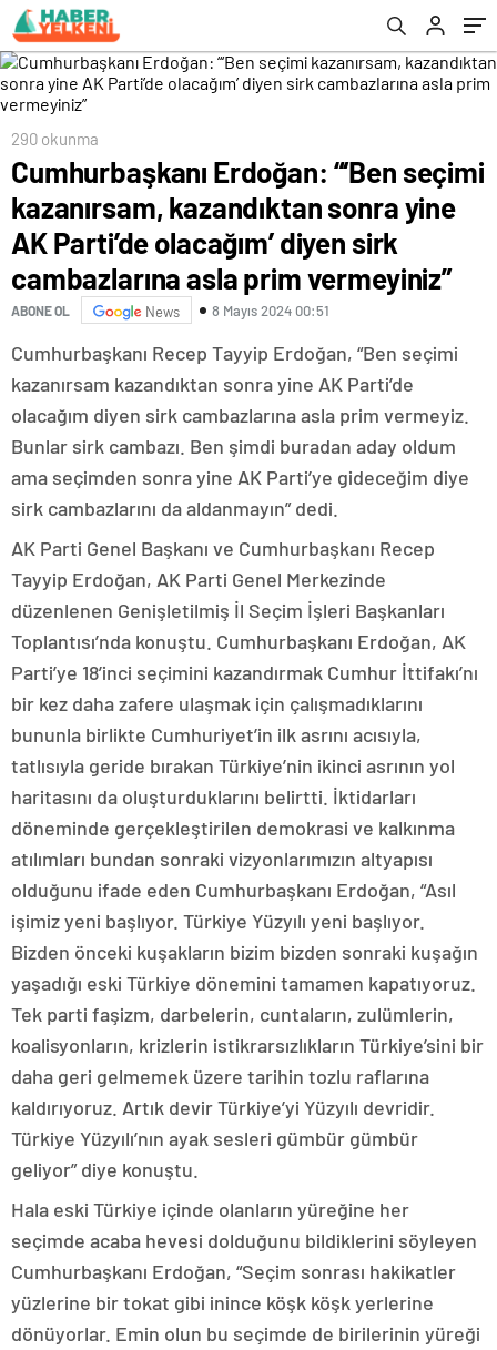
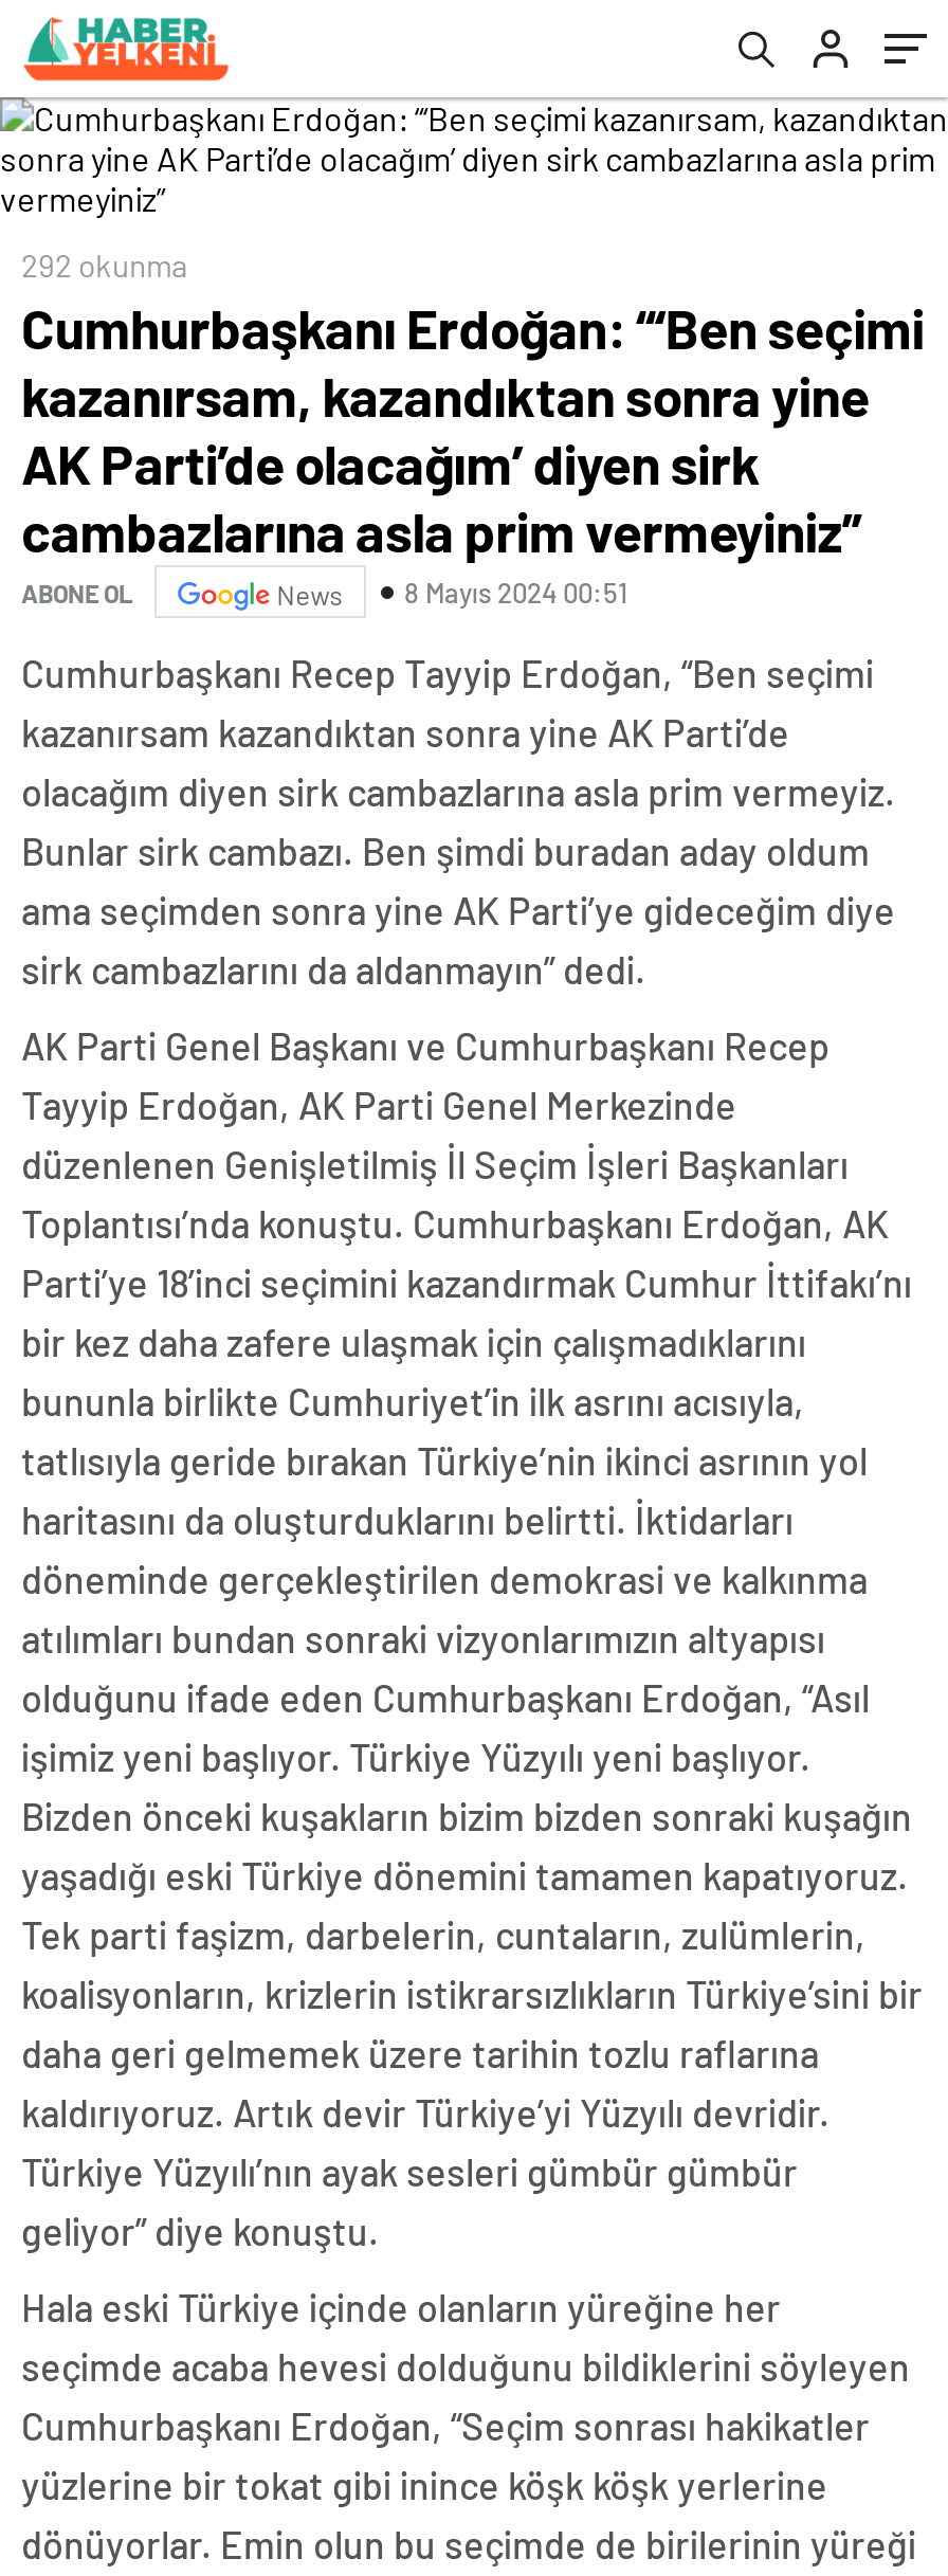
[11,129,99,149] 290 okunma -> [21,246,188,284] 292 okunma

